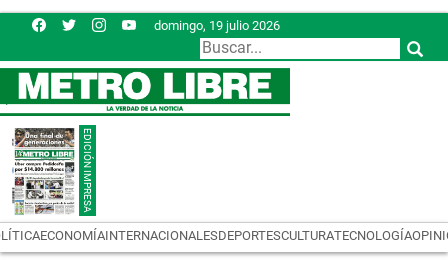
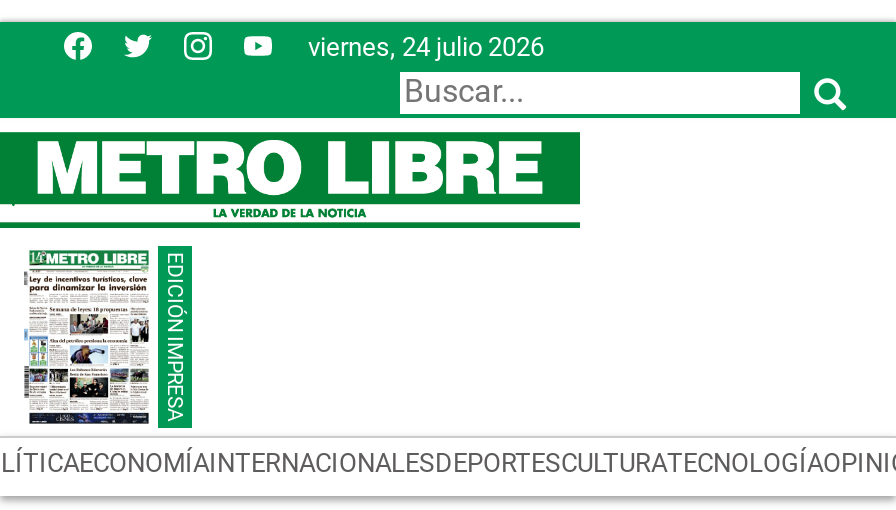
[154,18,280,33] domingo, 19 julio 2026 -> [308,32,544,62] viernes, 24 julio 2026
[14,127,75,214] [image] -> [26,250,150,426] [image]

